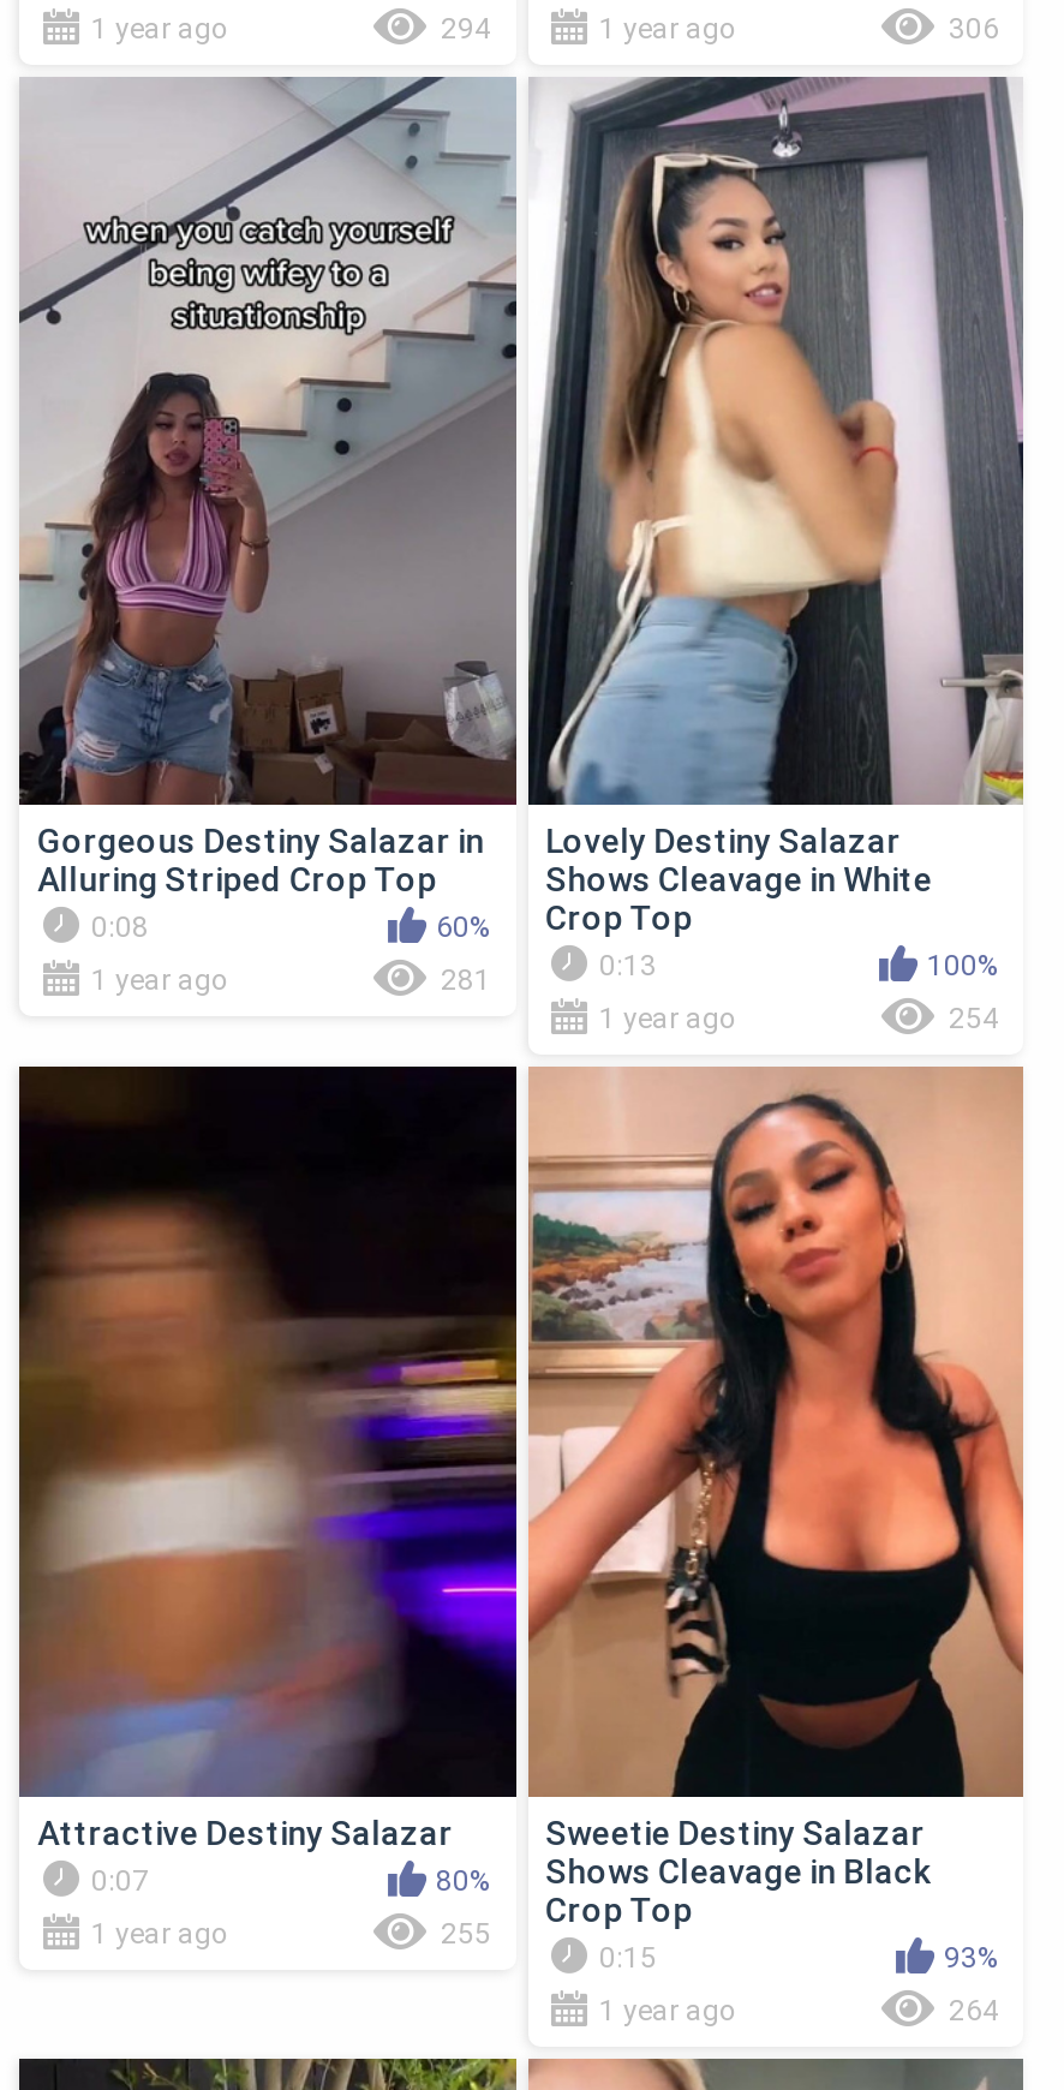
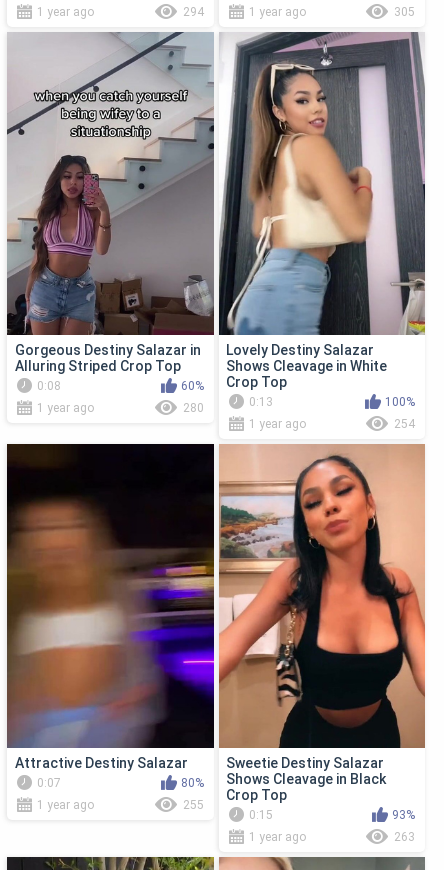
[949,11,999,45] 306 -> [394,5,415,19] 305
[441,965,491,998] 281 -> [182,401,203,415] 280
[949,1995,999,2028] 264 -> [394,830,415,844] 263

